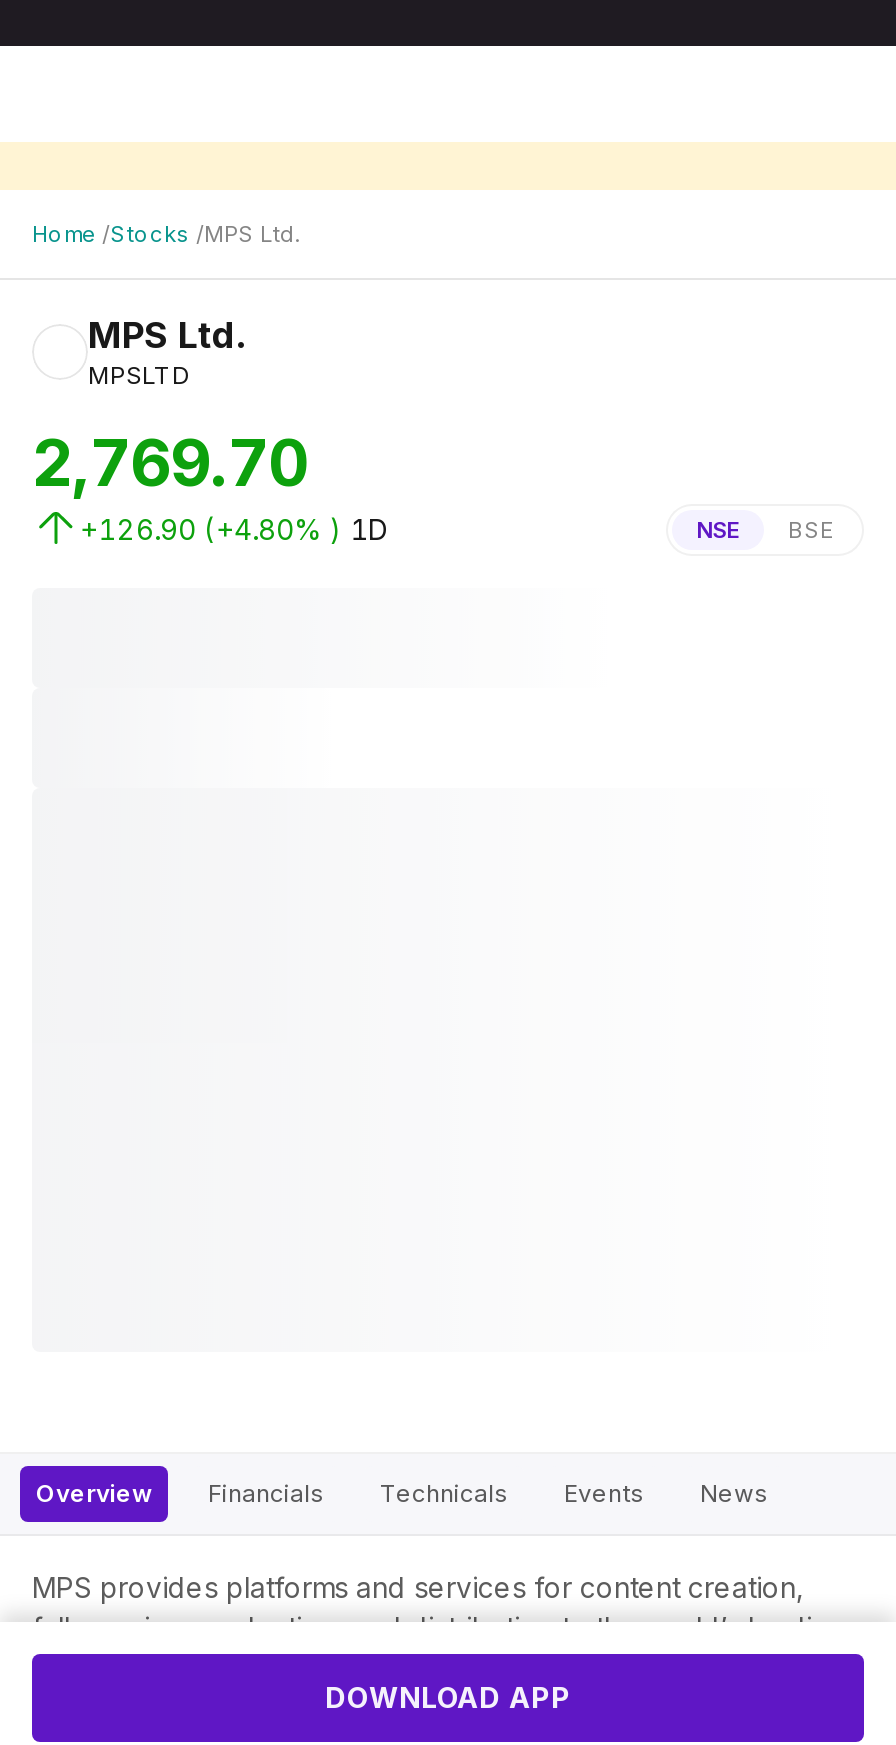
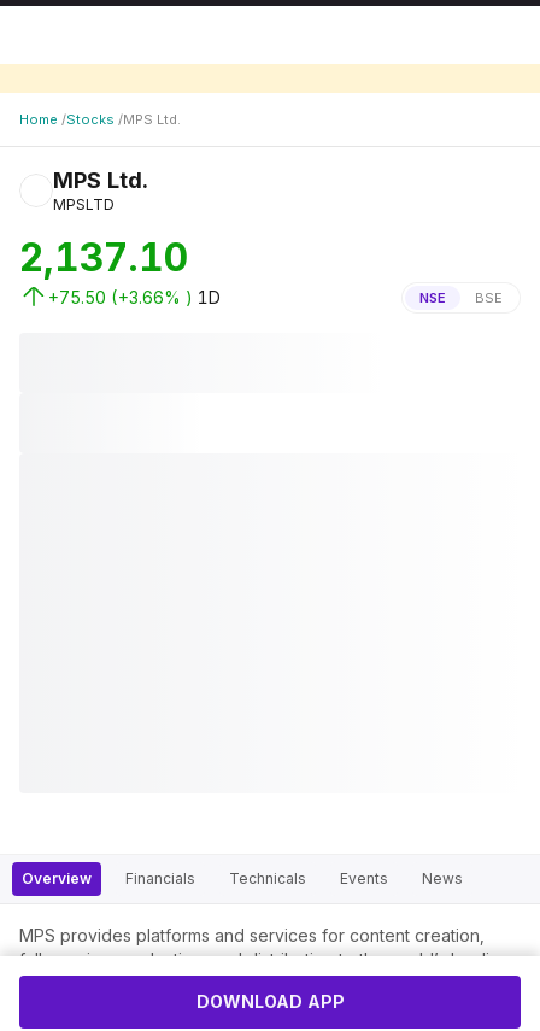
[32,424,308,502] 2,769.70 -> [19,234,188,281] 2,137.10
[80,512,388,546] +126.90 (+4.80% ) 1D -> [48,287,221,307] +75.50 (+3.66% ) 1D

